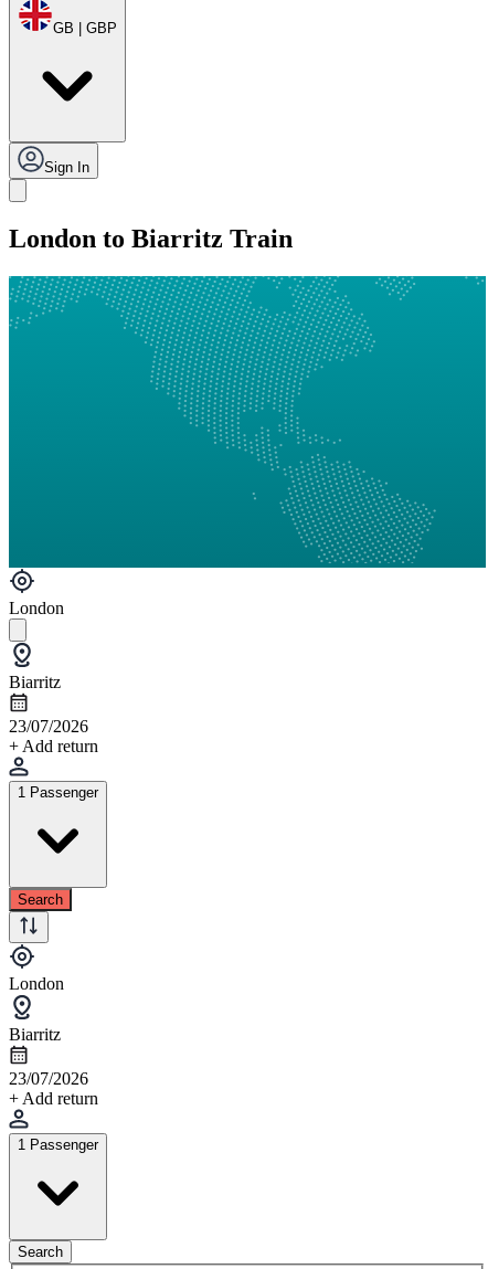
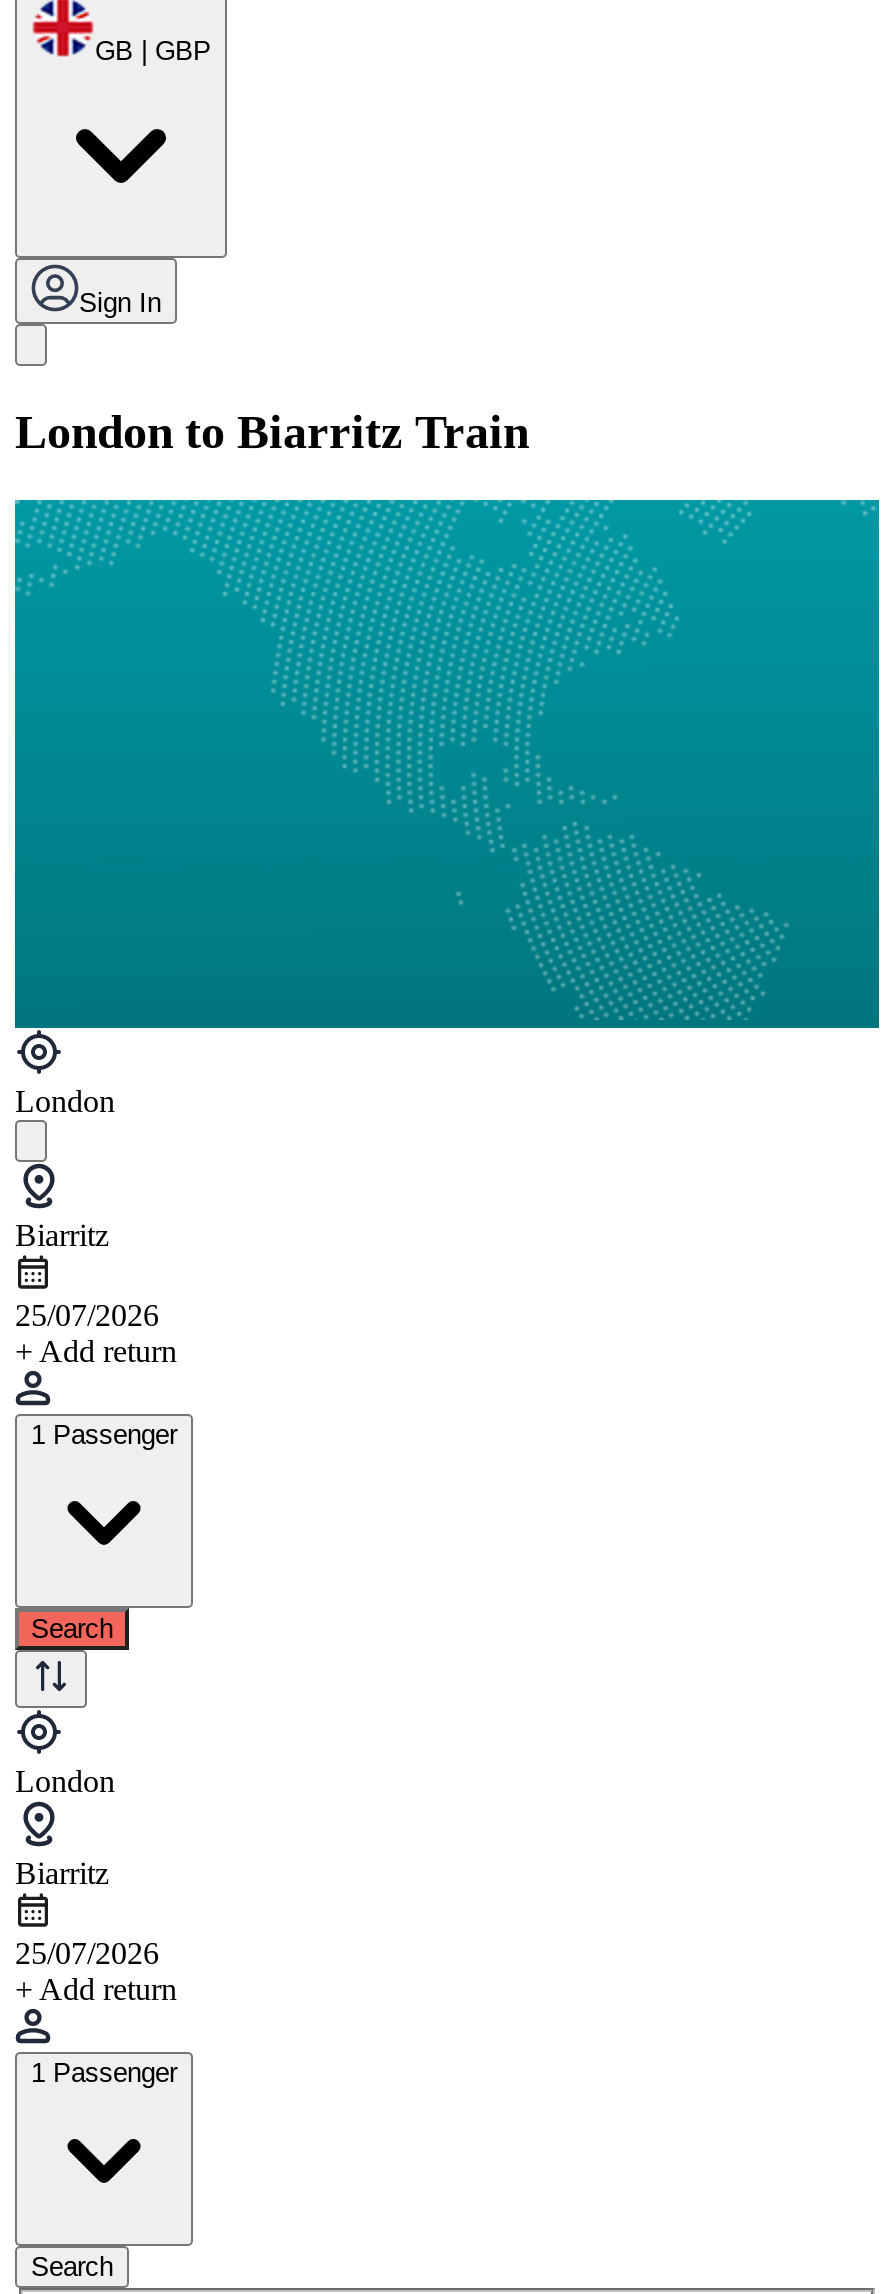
[9,717,88,735] 23/07/2026 -> [15,1298,159,1332] 25/07/2026
[9,1069,88,1088] 23/07/2026 -> [15,1936,159,1970] 25/07/2026

